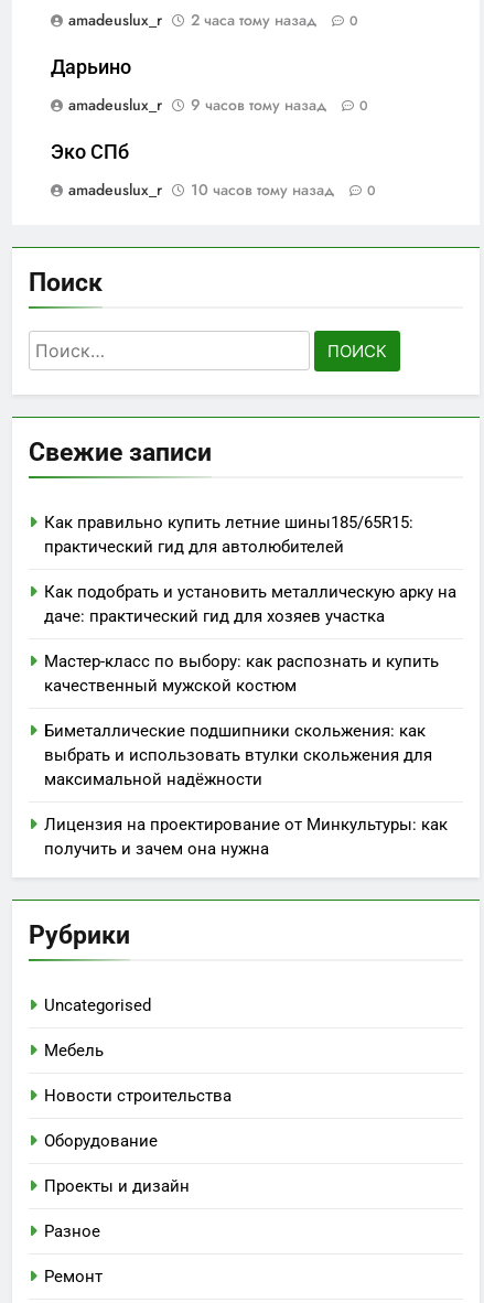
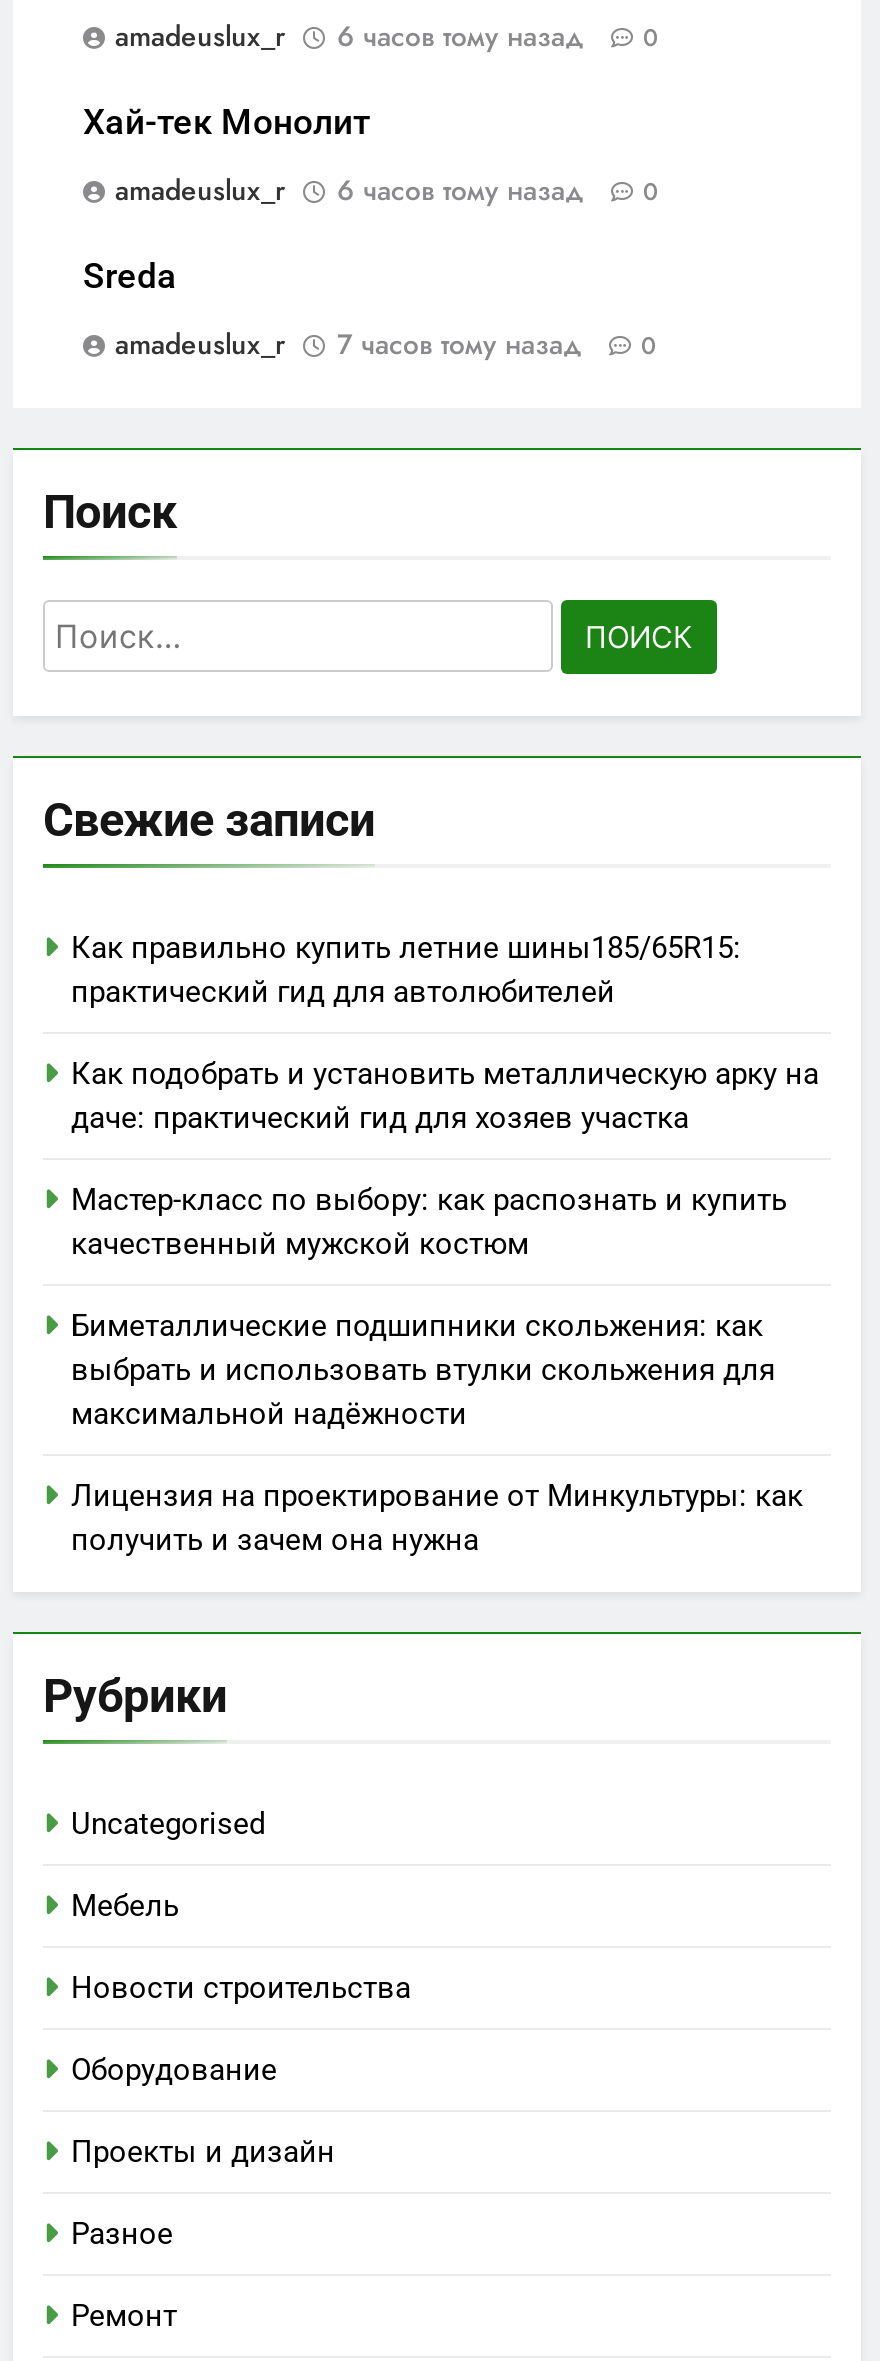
[191,9,316,31] 2 часа тому назад -> [337,17,583,57] 6 часов тому назад
[51,57,131,79] Дарьино -> [83,103,371,143] Хай-тек Монолит
[191,94,326,116] 9 часов тому назад -> [337,171,583,211] 6 часов тому назад
[51,141,129,163] Эко СПб -> [83,257,177,297] Sreda
[191,179,334,201] 10 часов тому назад -> [337,325,581,365] 7 часов тому назад

